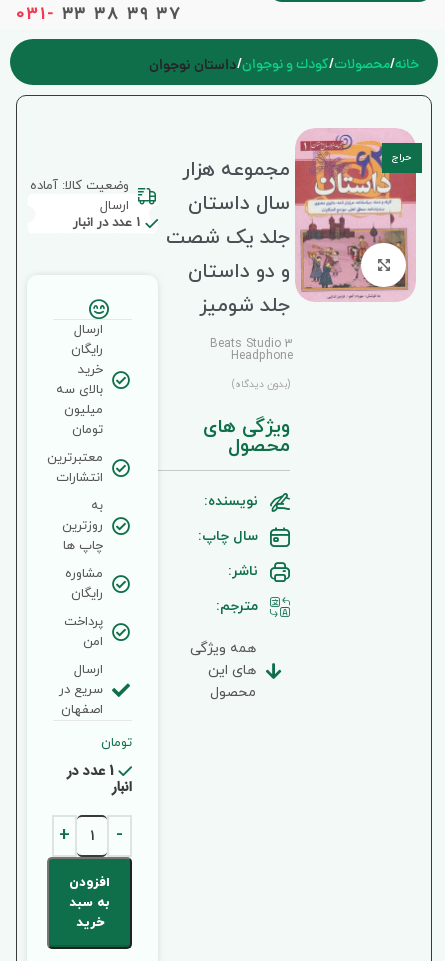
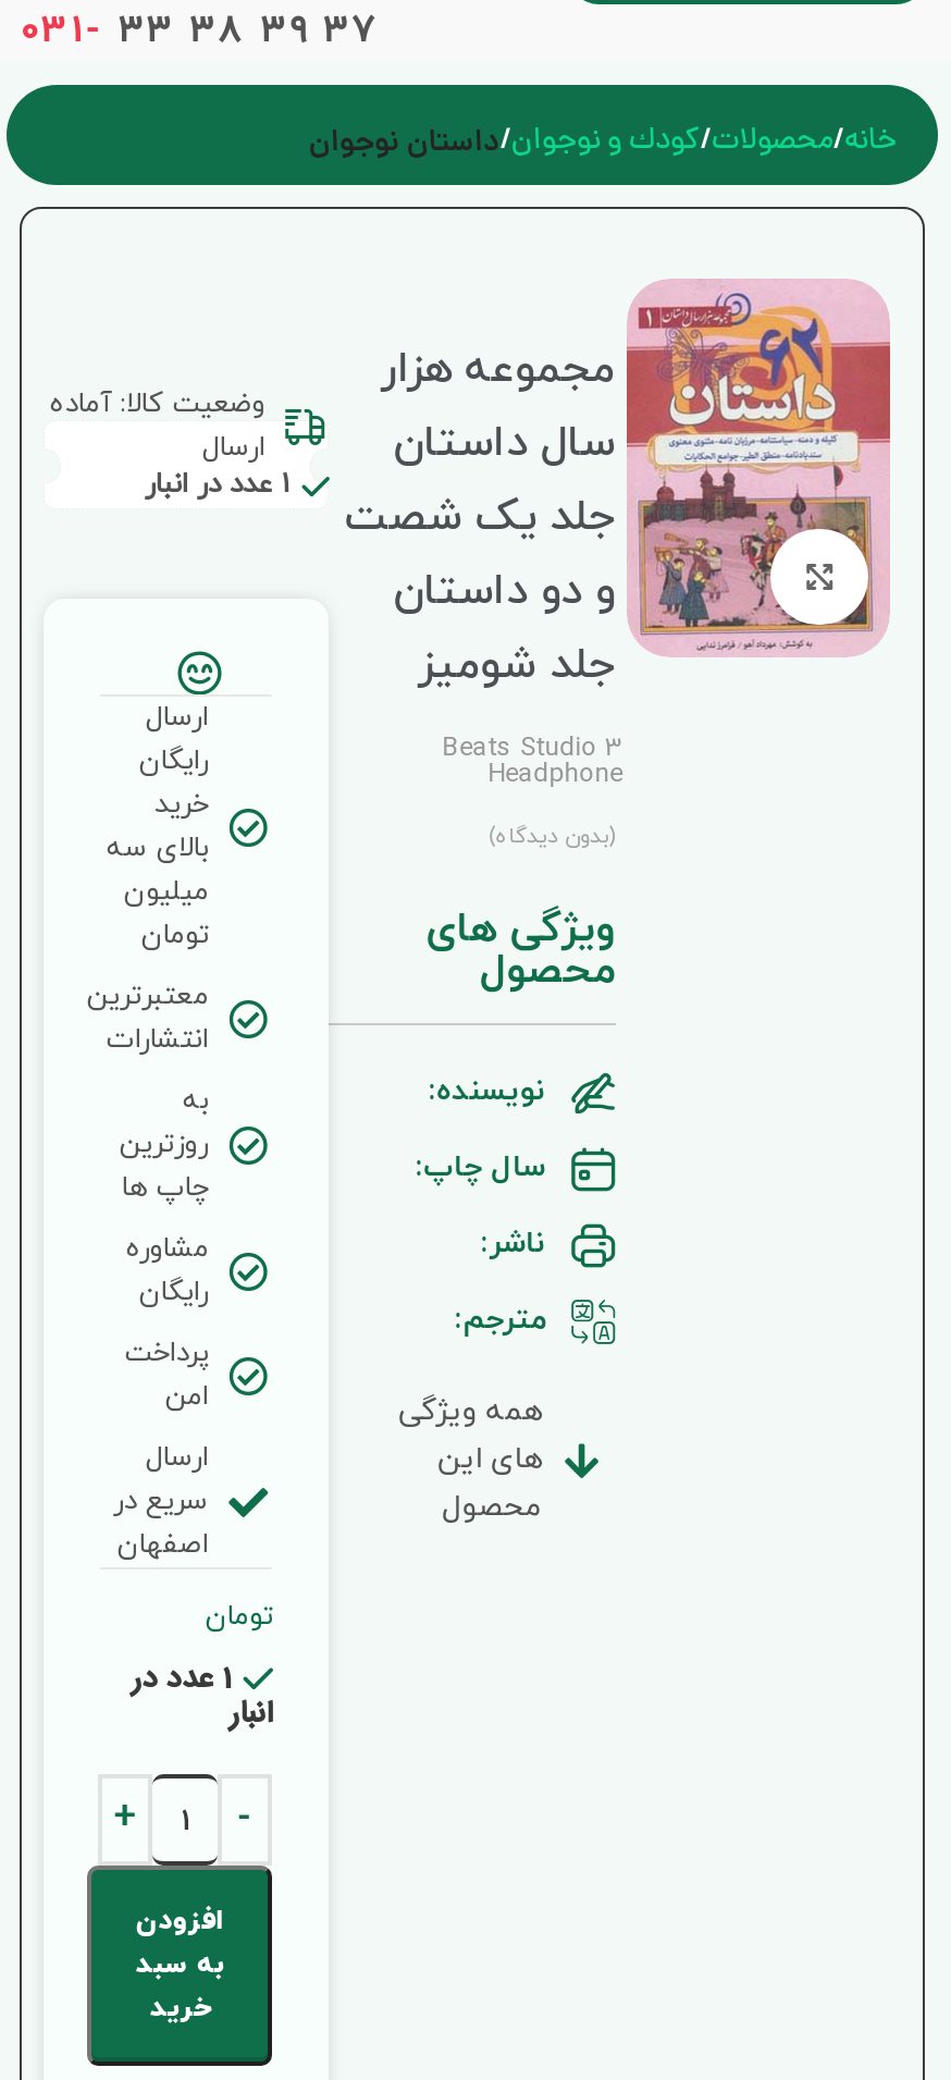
[392,150,411,165] حراج -> none

